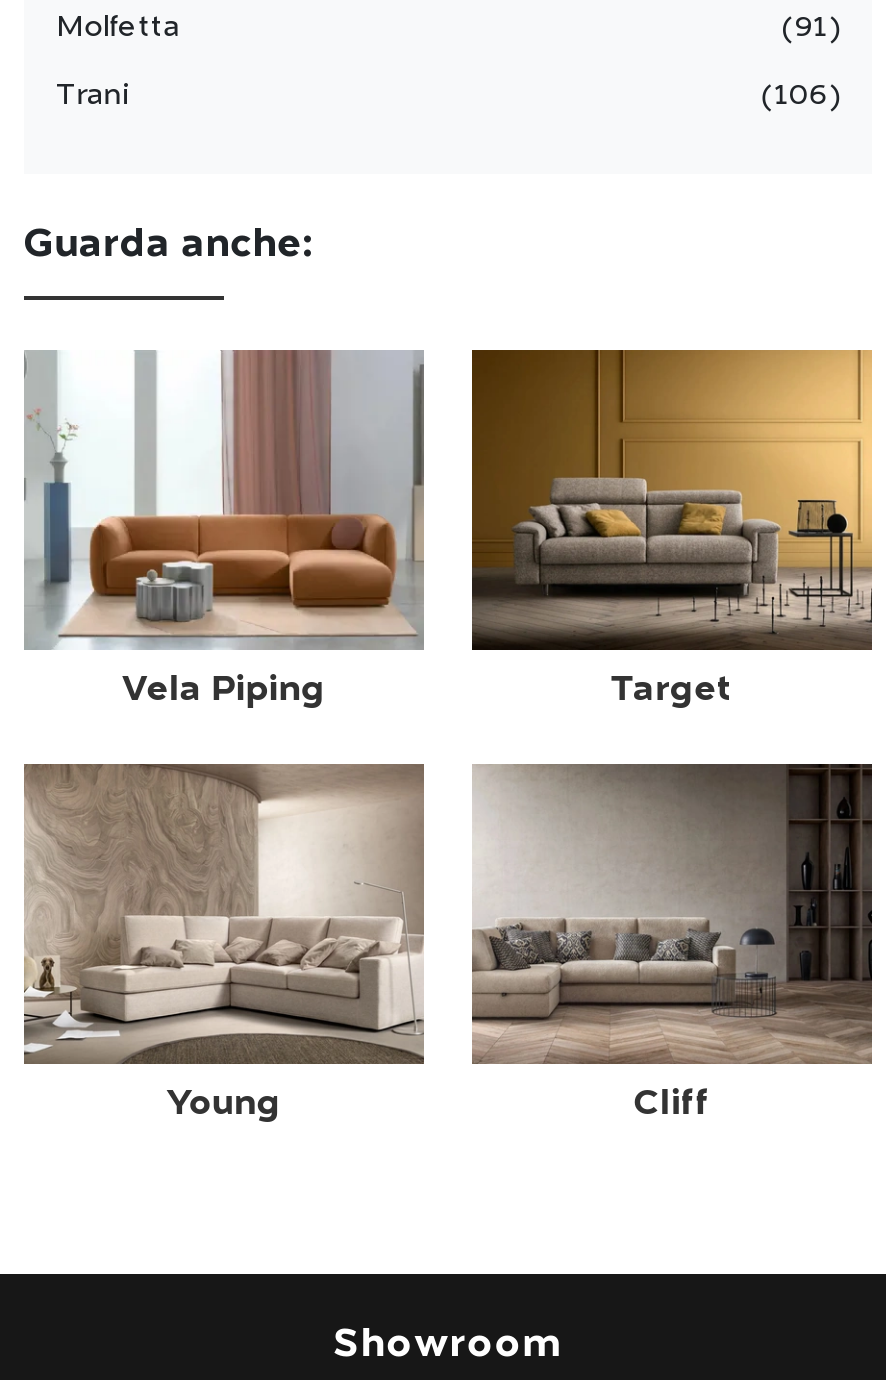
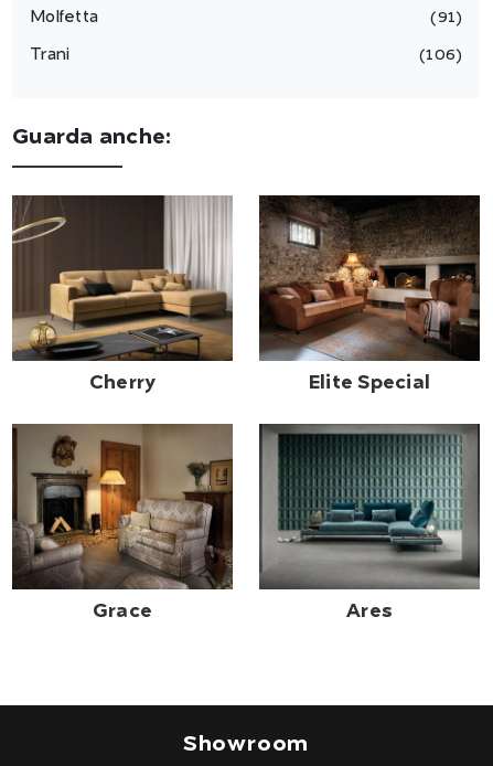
[24,348,734,709] [image] | Vela Piping | Target -> [12,194,430,393] [image] | Cherry | Elite Special
[470,348,874,652] [image] -> [258,194,481,362] [image]
[22,764,426,1066] [image] -> [11,425,234,589] [image]
[167,764,872,1123] [image] | Young | Cliff -> [93,424,480,622] [image] | Grace | Ares

